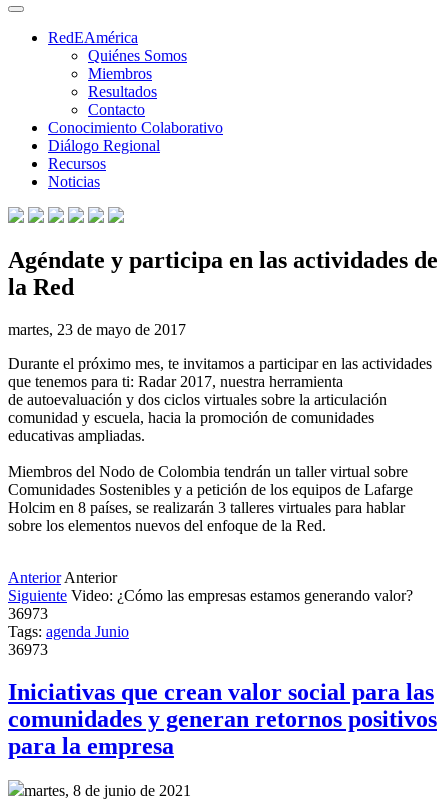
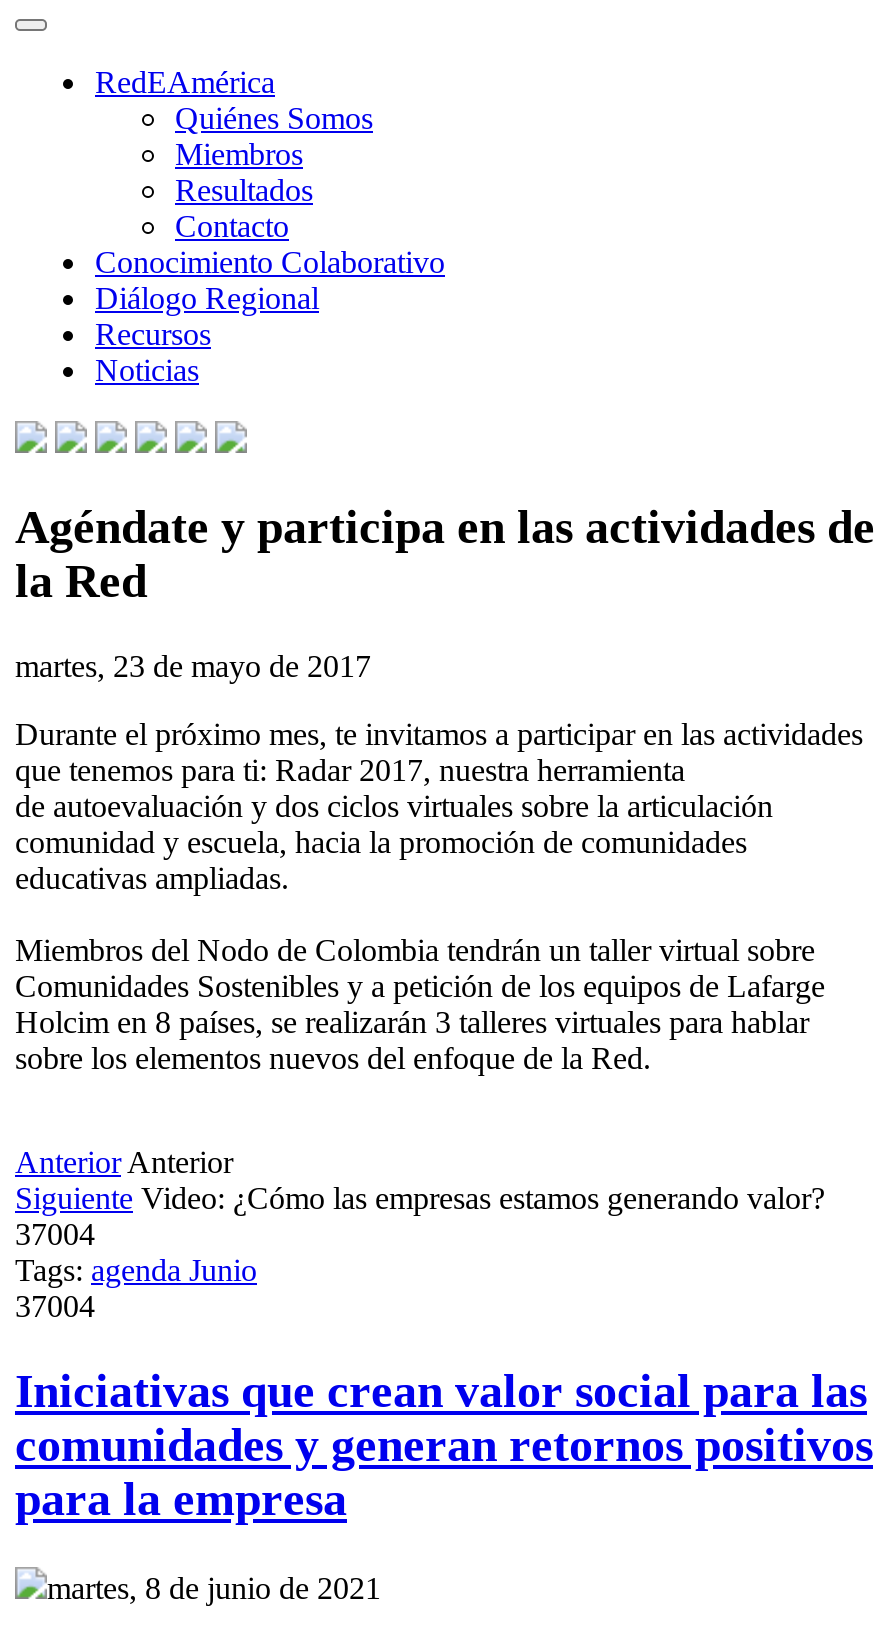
[8,605,48,622] 36973 -> [15,1217,95,1251] 37004
[8,641,48,658] 36973 -> [15,1289,95,1323] 37004

